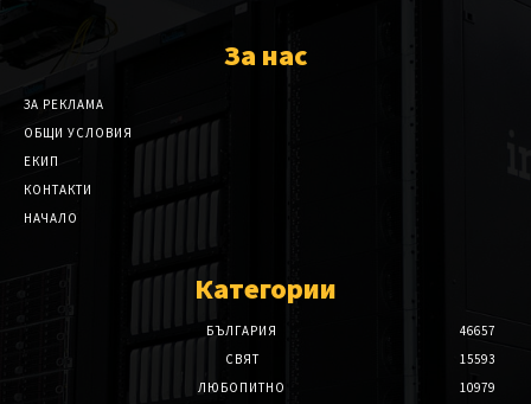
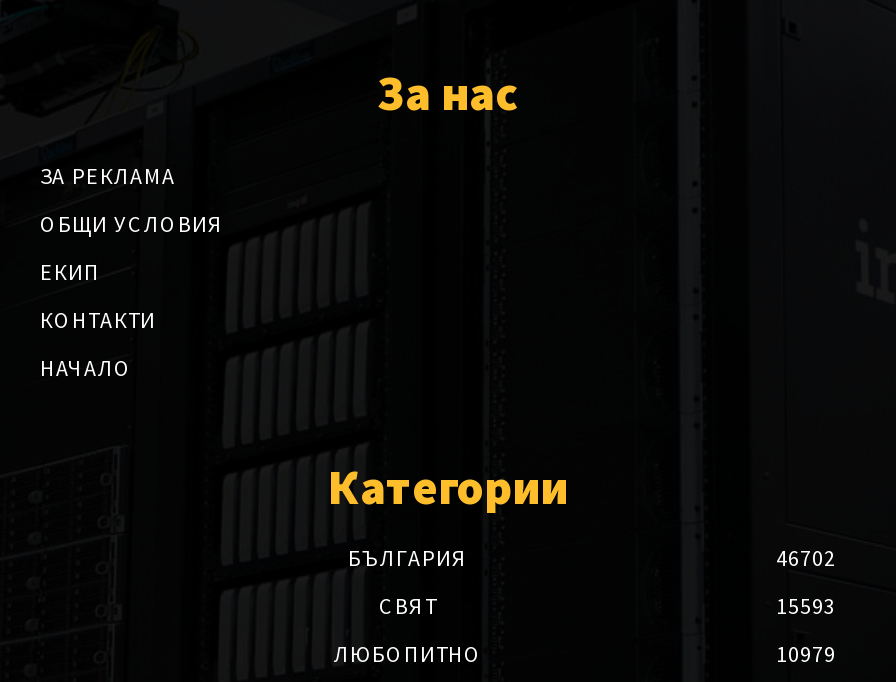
[460,323,495,339] 46657 -> [776,545,836,573] 46702

